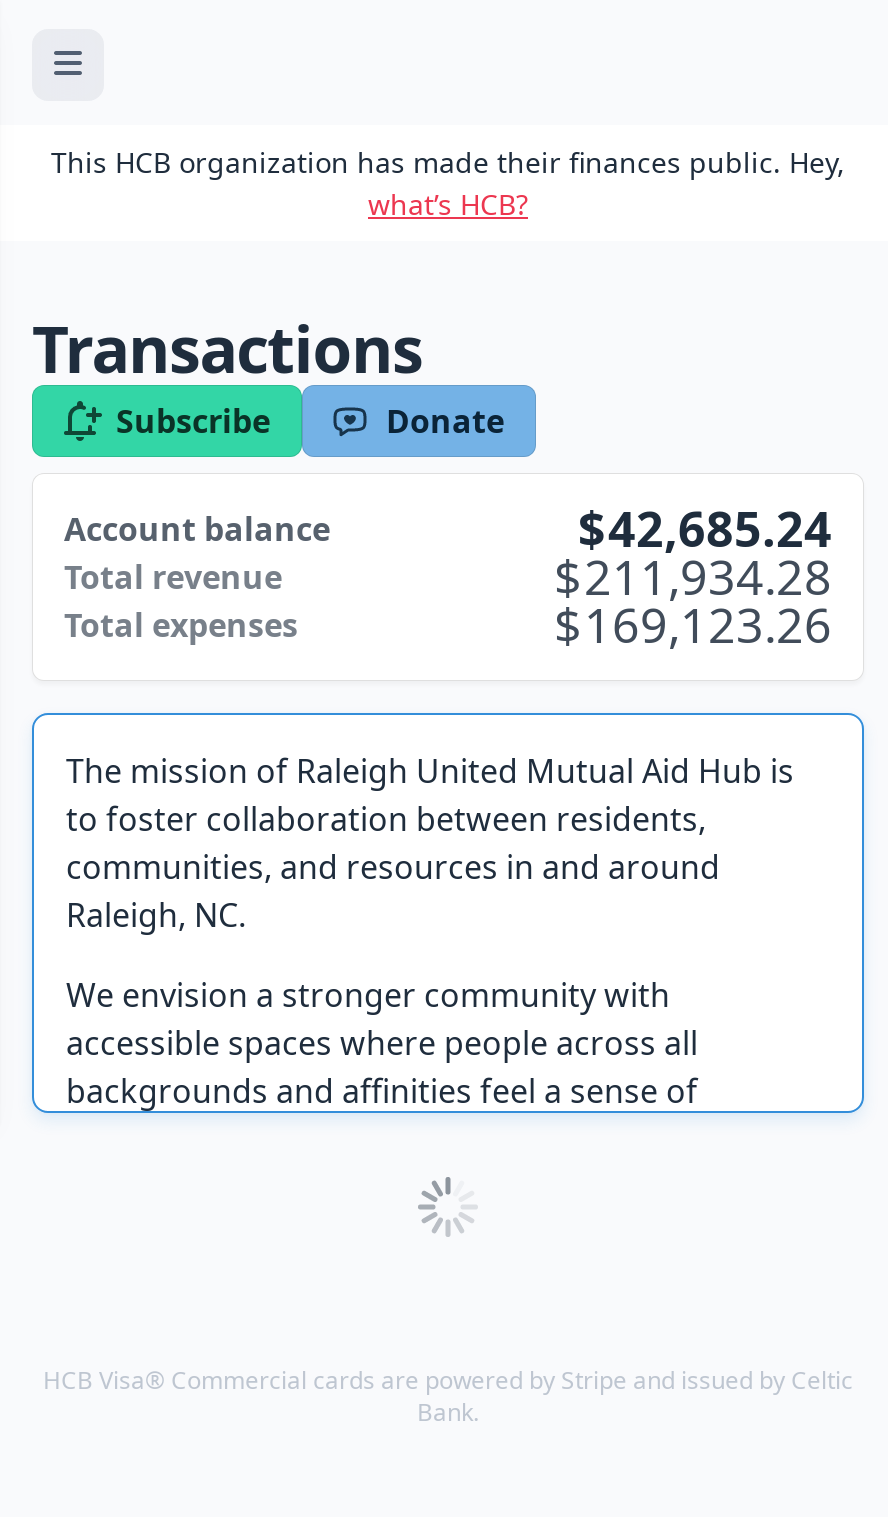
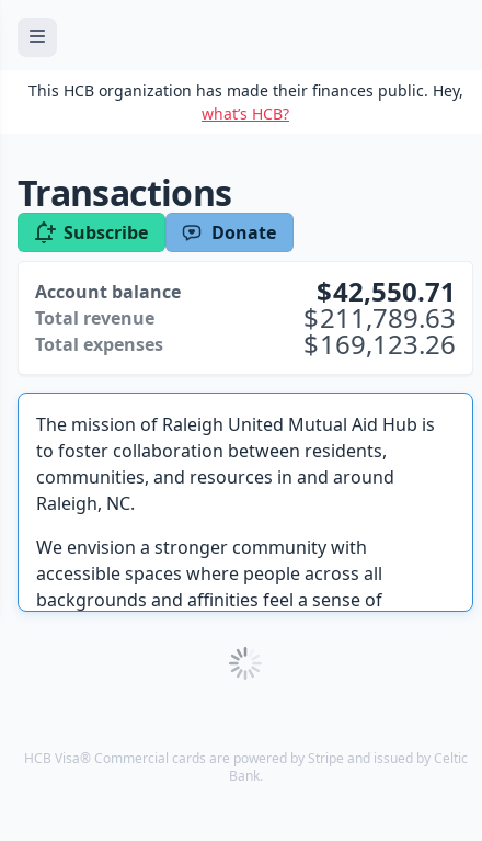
[596,495,832,561] 42,685.24 -> [326,273,456,309] 42,550.71
[572,543,832,609] 211,934.28 -> [313,299,456,336] 211,789.63

